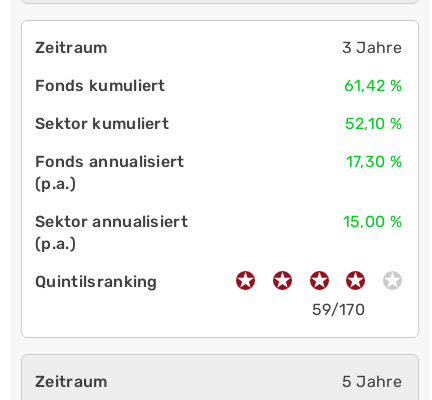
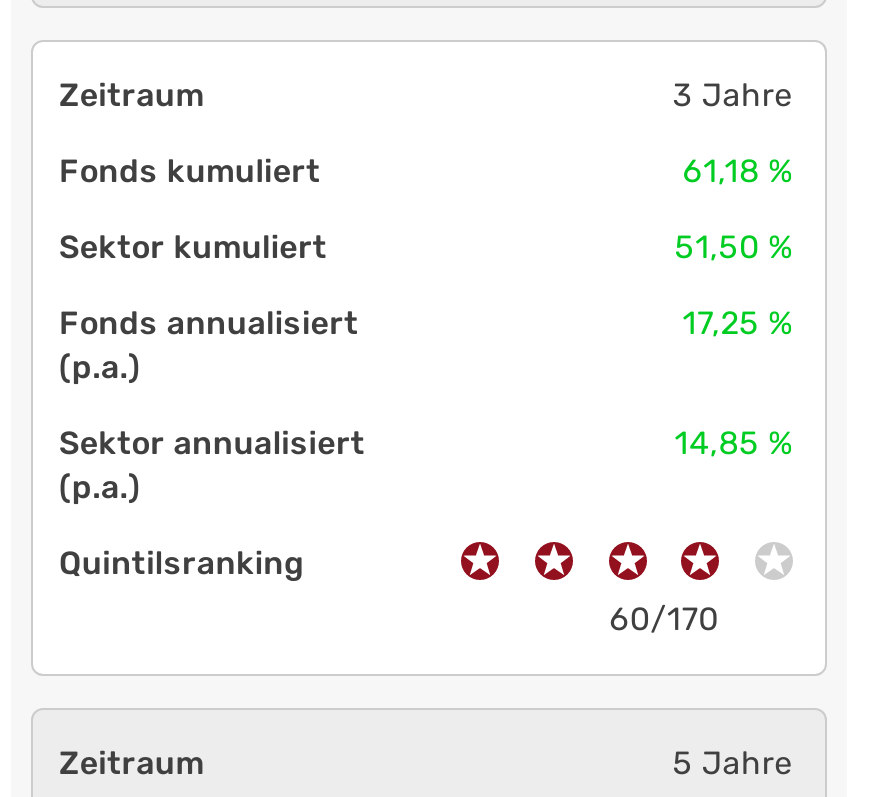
[344,76,402,95] 61,42 % -> [683,151,793,189] 61,18 %
[345,114,402,133] 52,10 % -> [675,227,793,265] 51,50 %
[346,152,402,171] 17,30 % -> [683,303,793,341] 17,25 %
[343,212,402,231] 15,00 % -> [675,423,793,461] 14,85 %
[312,300,365,319] 59/170 -> [609,599,719,637] 60/170

